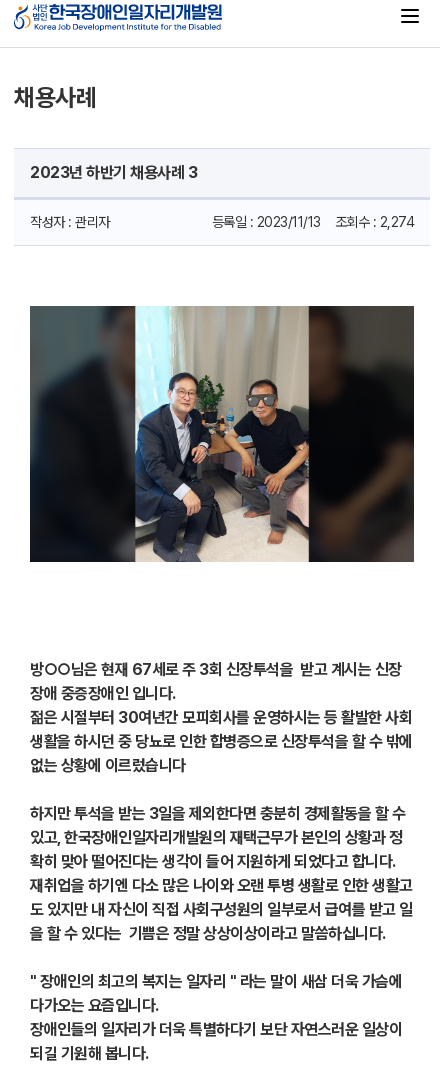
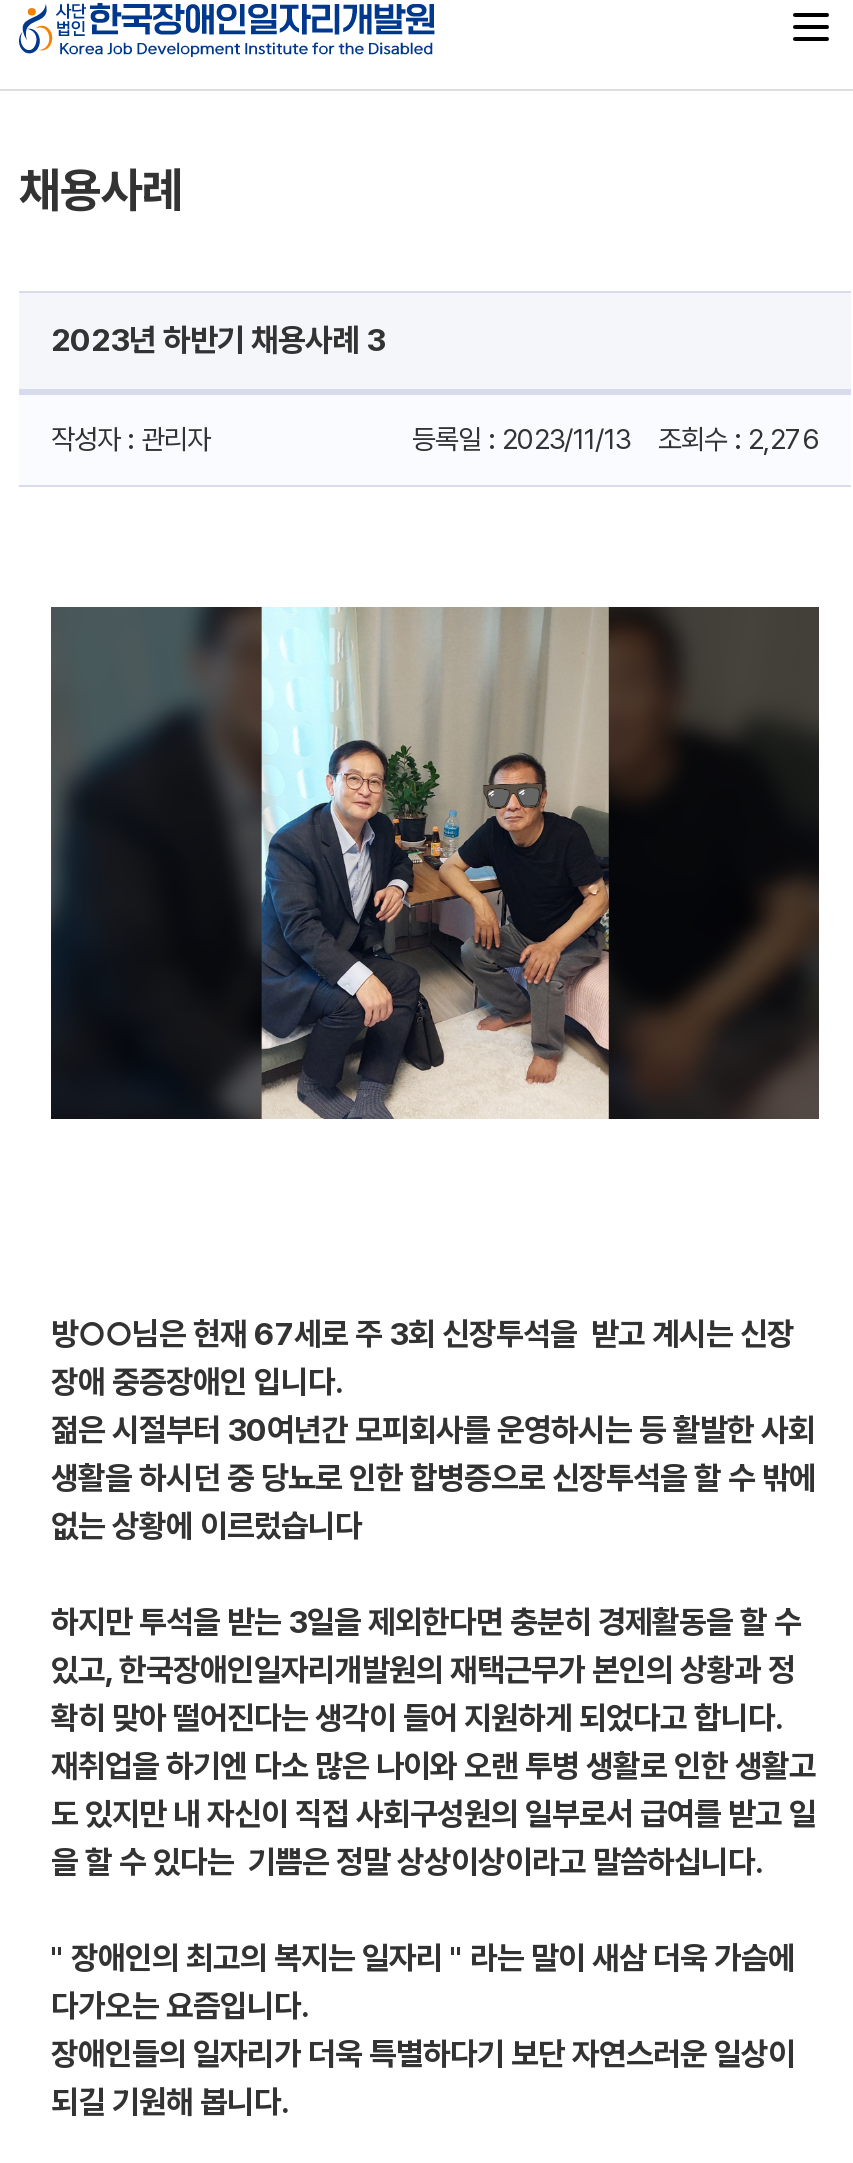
[211,214,414,230] 등록일 : 2023/11/13 조회수 : 2,274 -> [412,423,819,455] 등록일 : 2023/11/13 조회수 : 2,276

